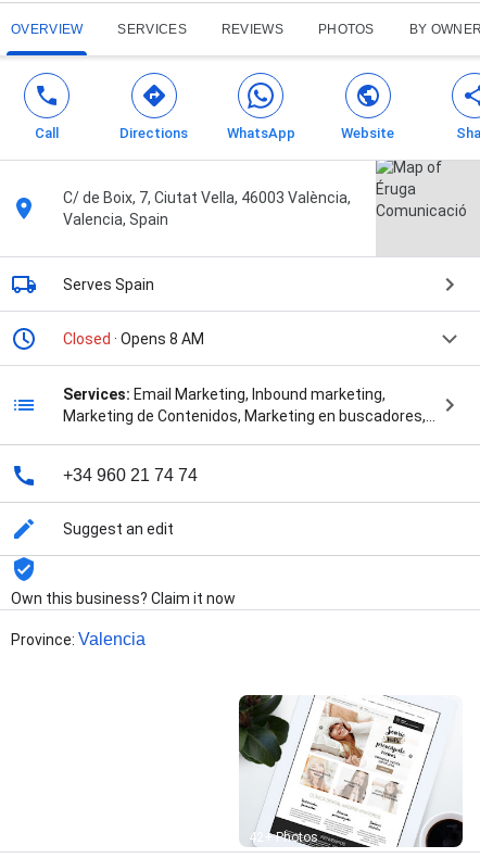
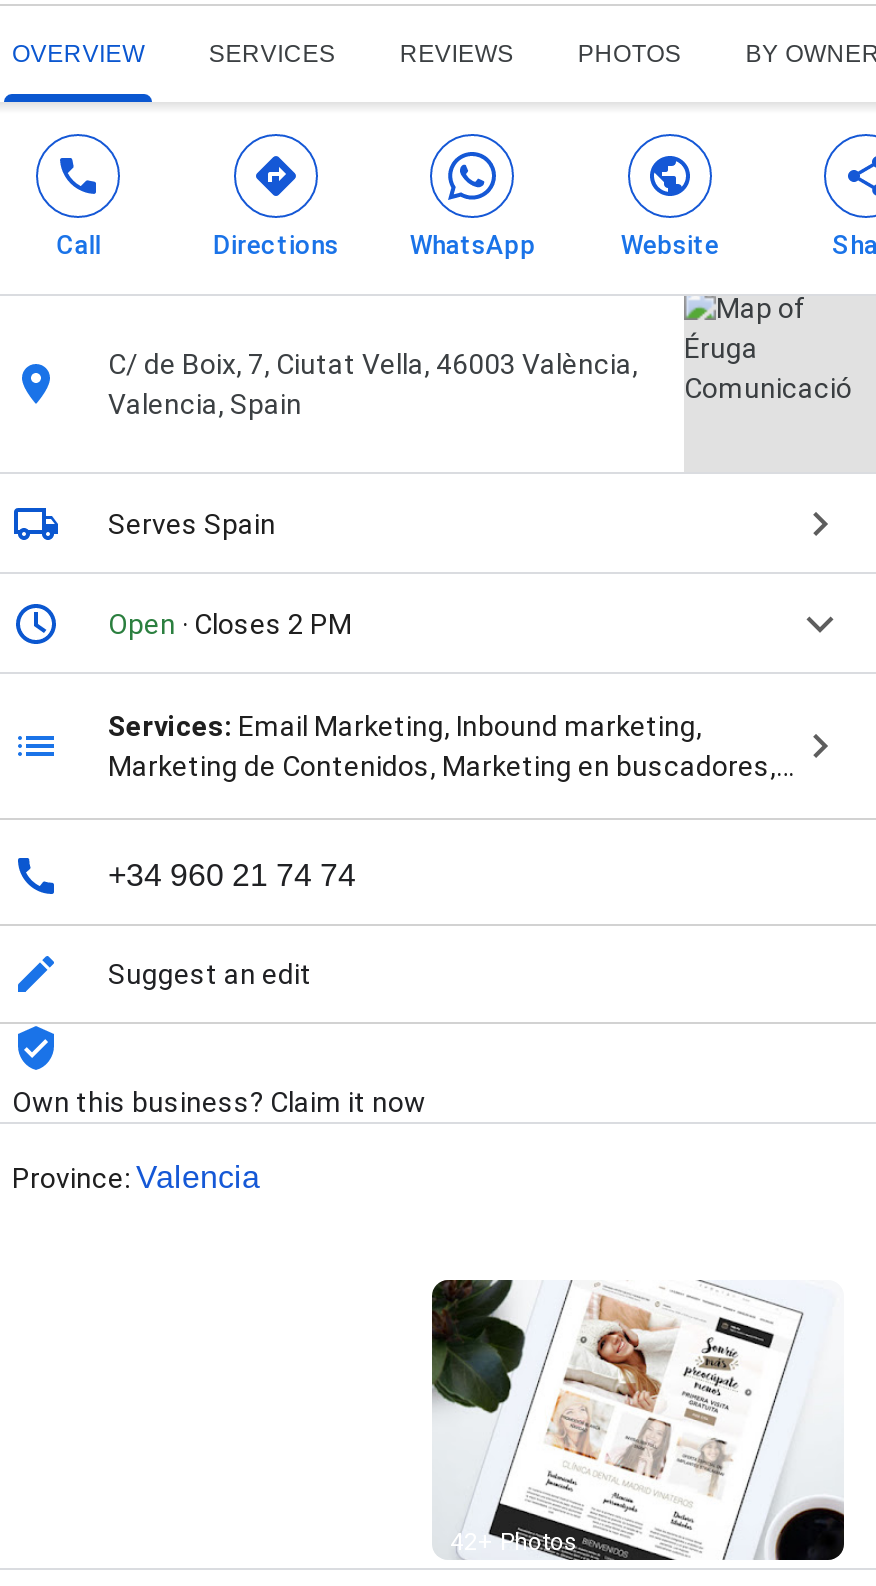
[63,330,204,348] Closed · Opens 8 AM -> [108,608,352,640] Open · Closes 2 PM

